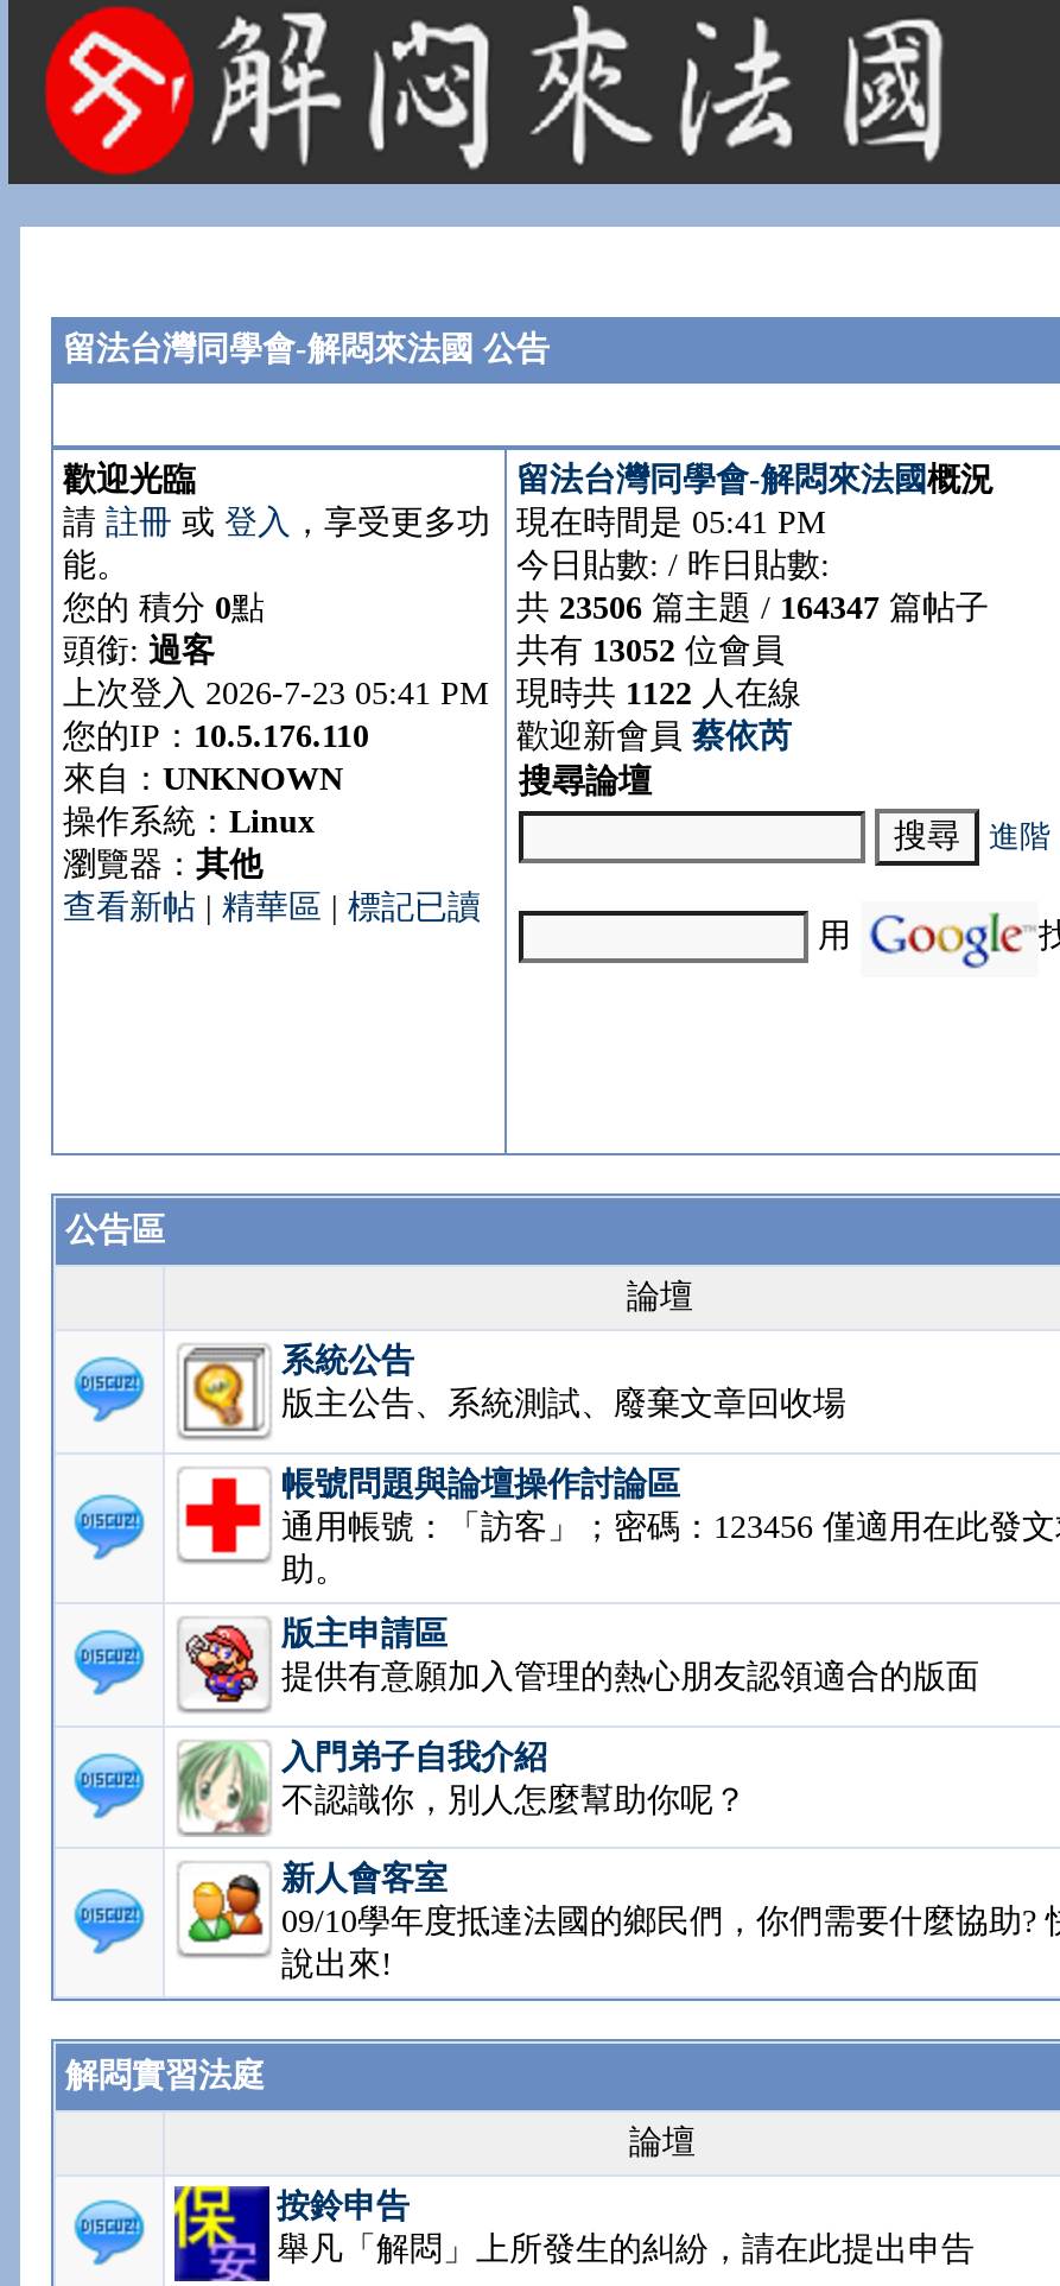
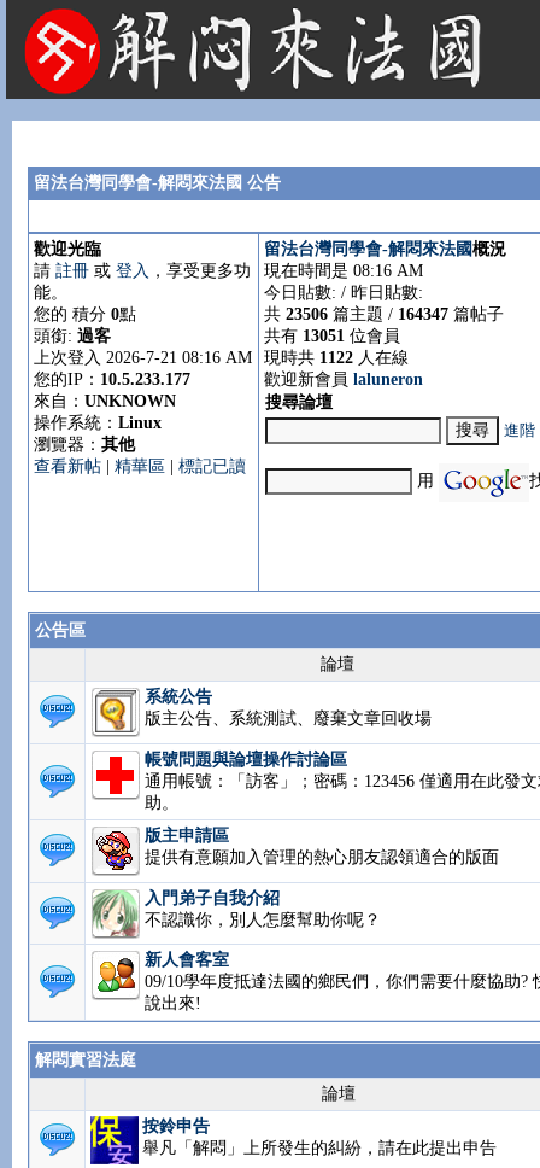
[516,505,825,540] 現在時間是 05:41 PM -> [264,262,423,280] 現在時間是 08:16 AM
[516,633,785,669] 共有13052位會員 -> [264,327,400,345] 共有13051位會員
[63,676,801,711] 上次登入 2026-7-23 05:41 PM 現時共1122人在線 -> [34,349,409,367] 上次登入 2026-7-21 08:16 AM 現時共1122人在線
[63,718,369,754] 您的IP：10.5.176.110 -> [34,370,190,389] 您的IP：10.5.233.177
[516,718,792,754] 歡迎新會員蔡依芮 -> [264,370,423,389] 歡迎新會員laluneron

